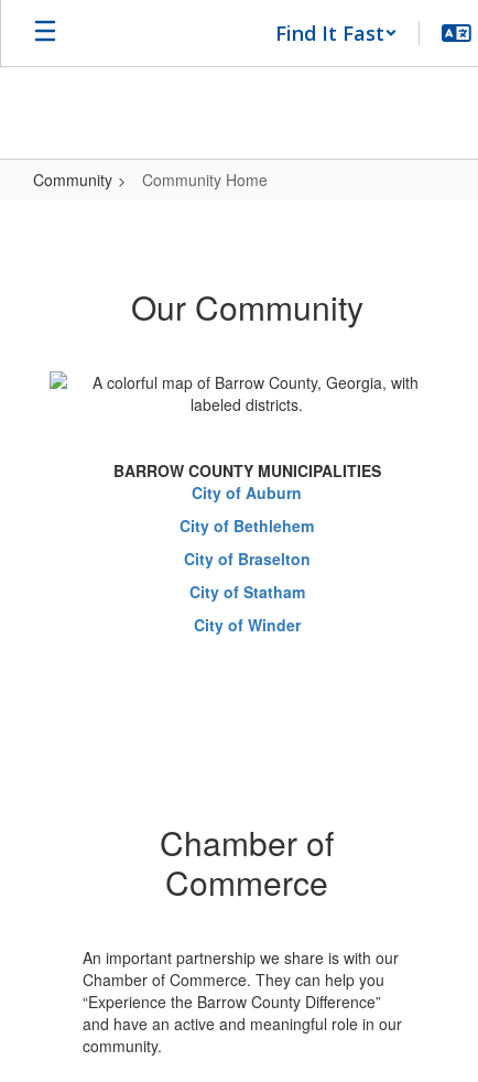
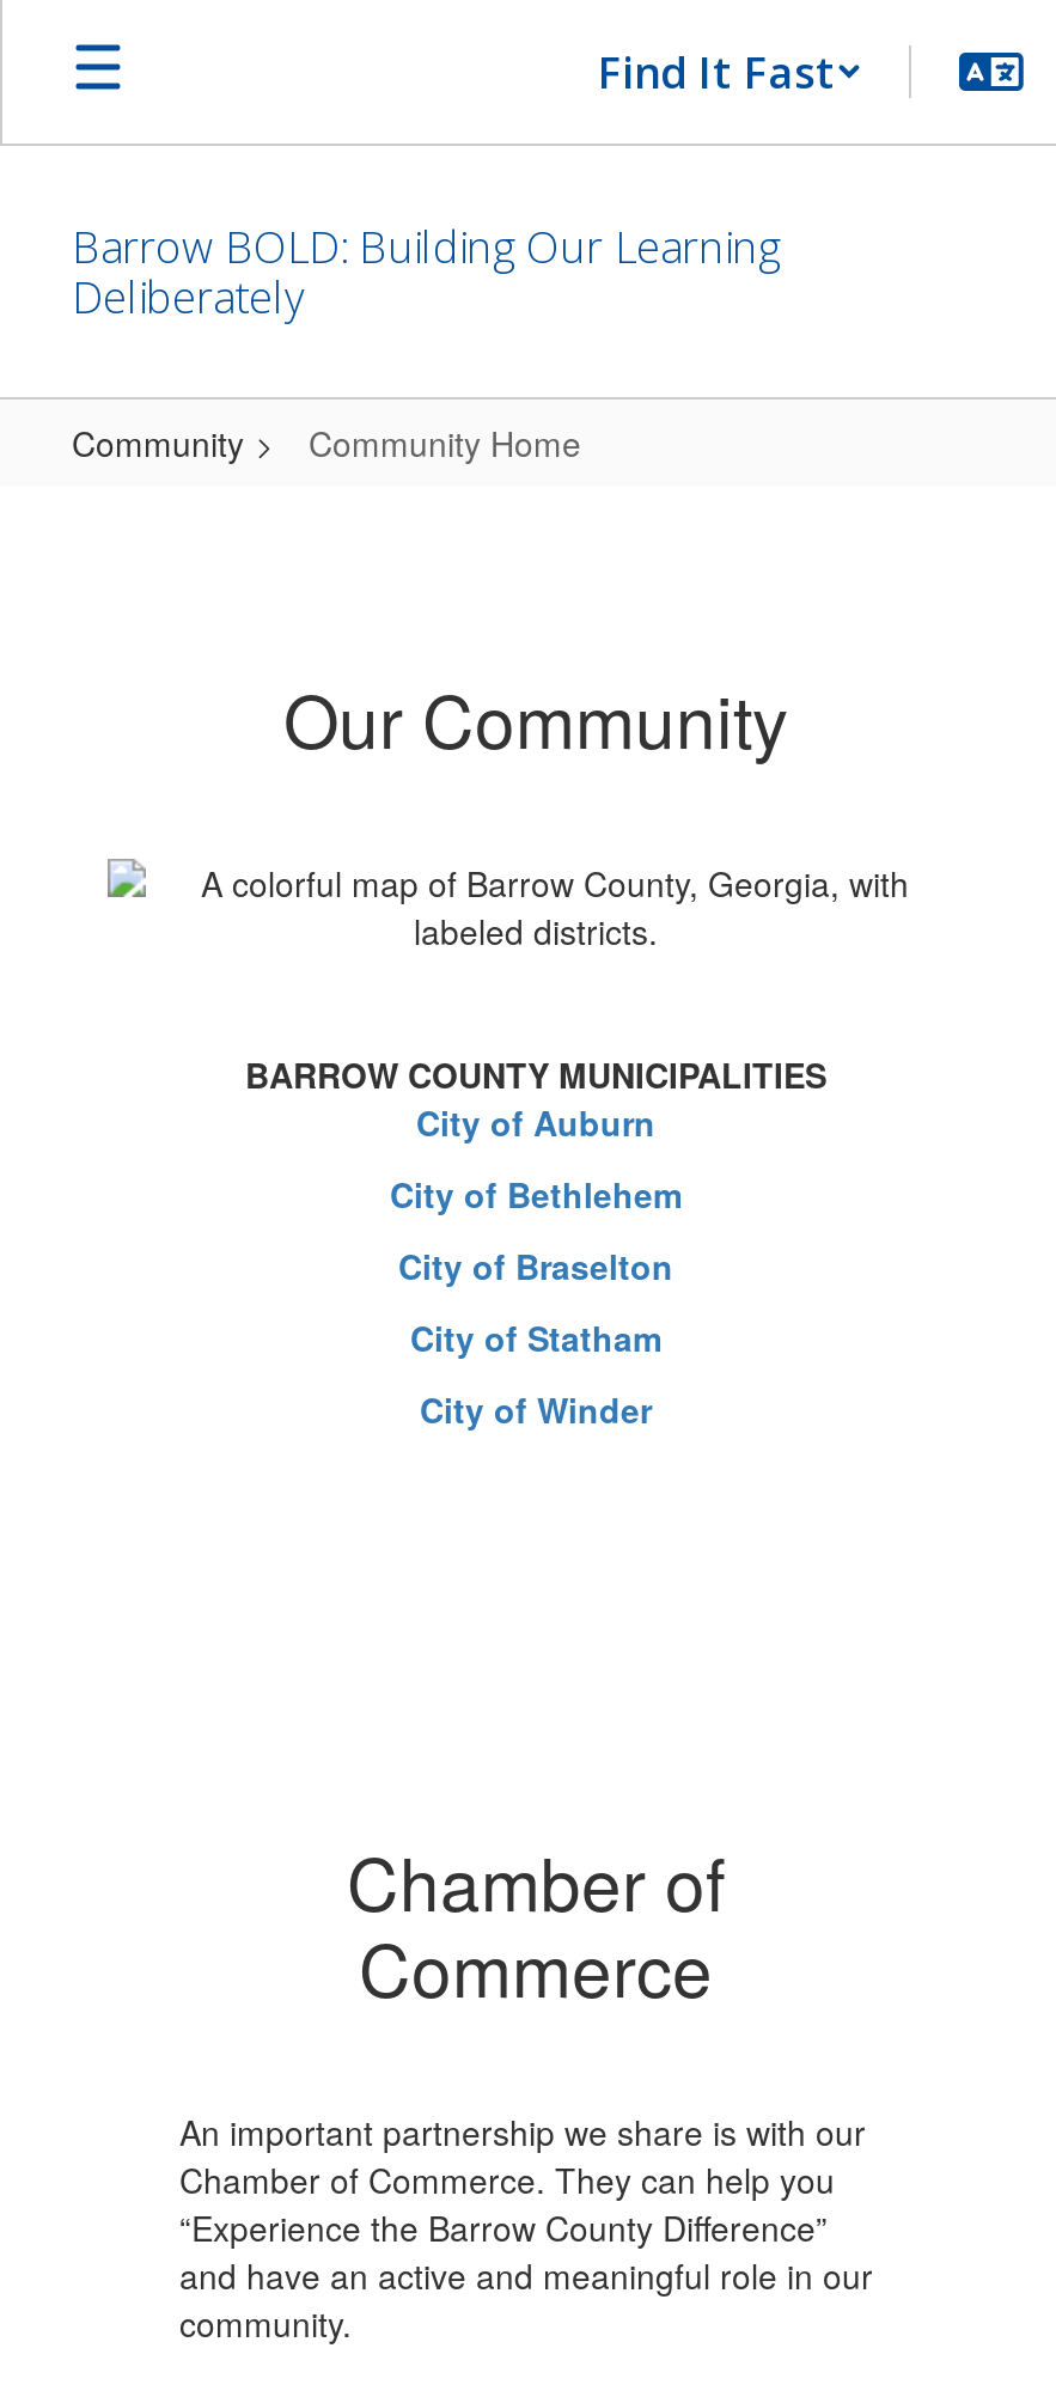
none -> [72,218,780,325] Barrow BOLD: Building Our Learning | Deliberately

